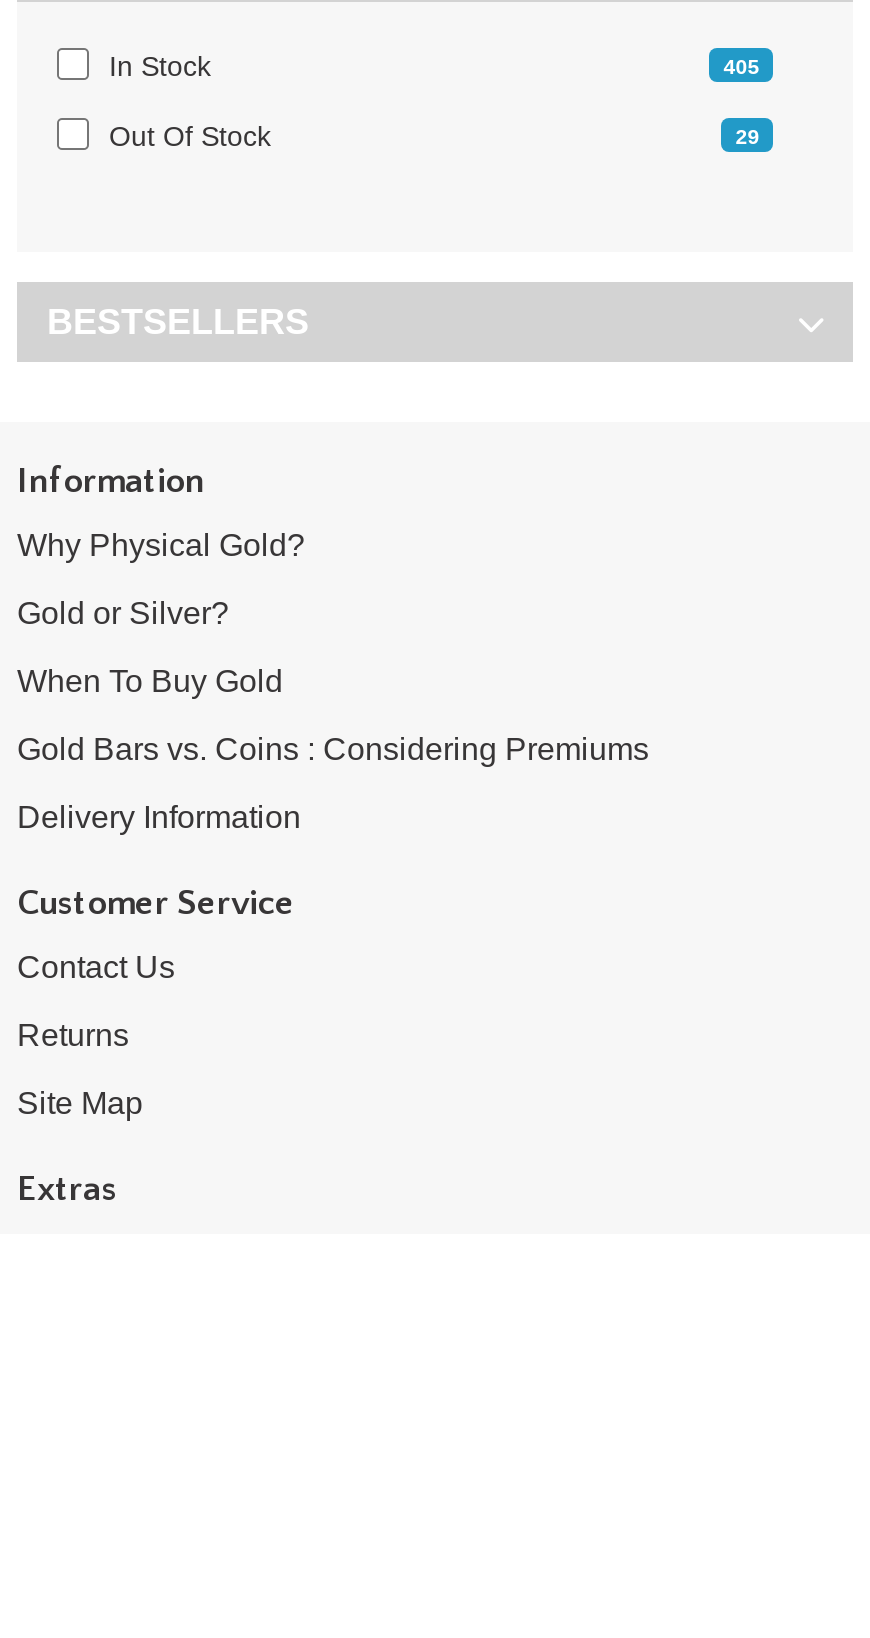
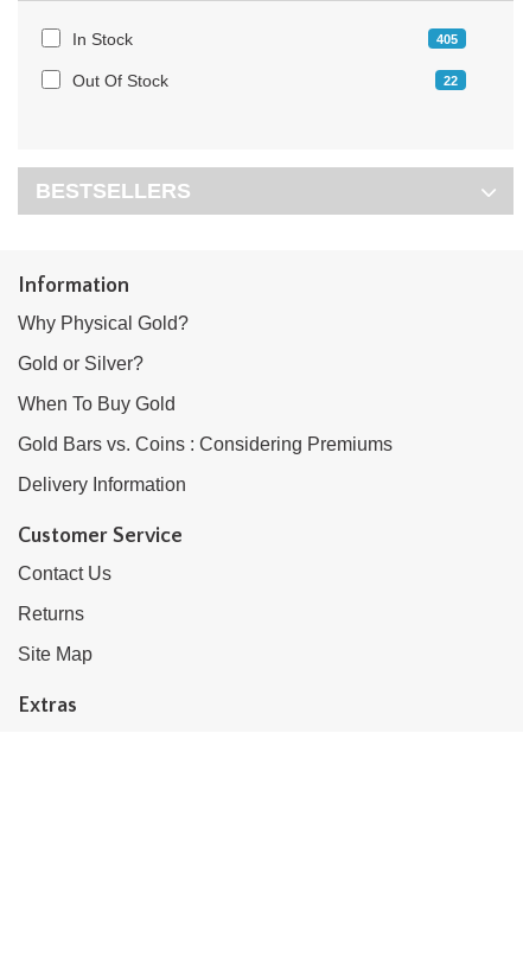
[735,123,759,147] 29 -> [444,73,458,87] 22

